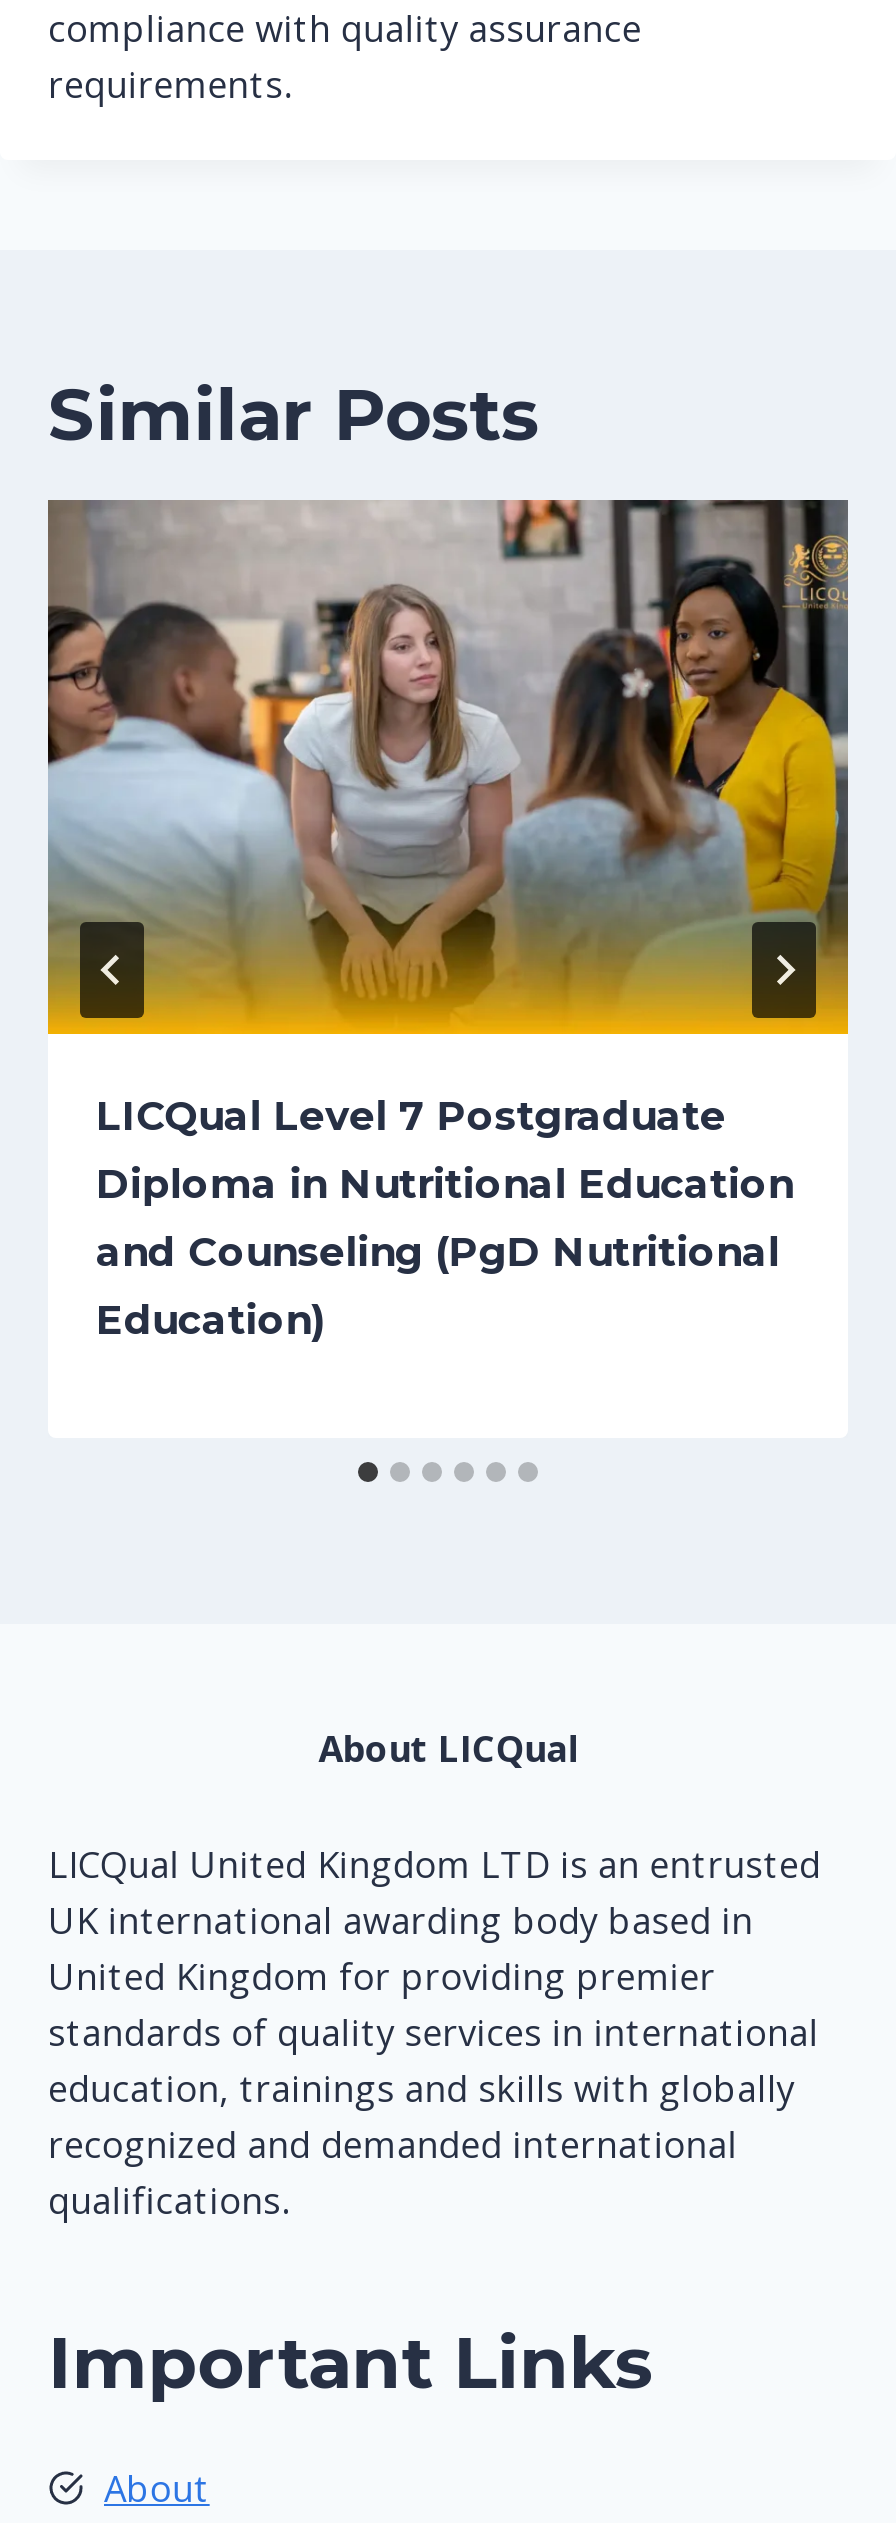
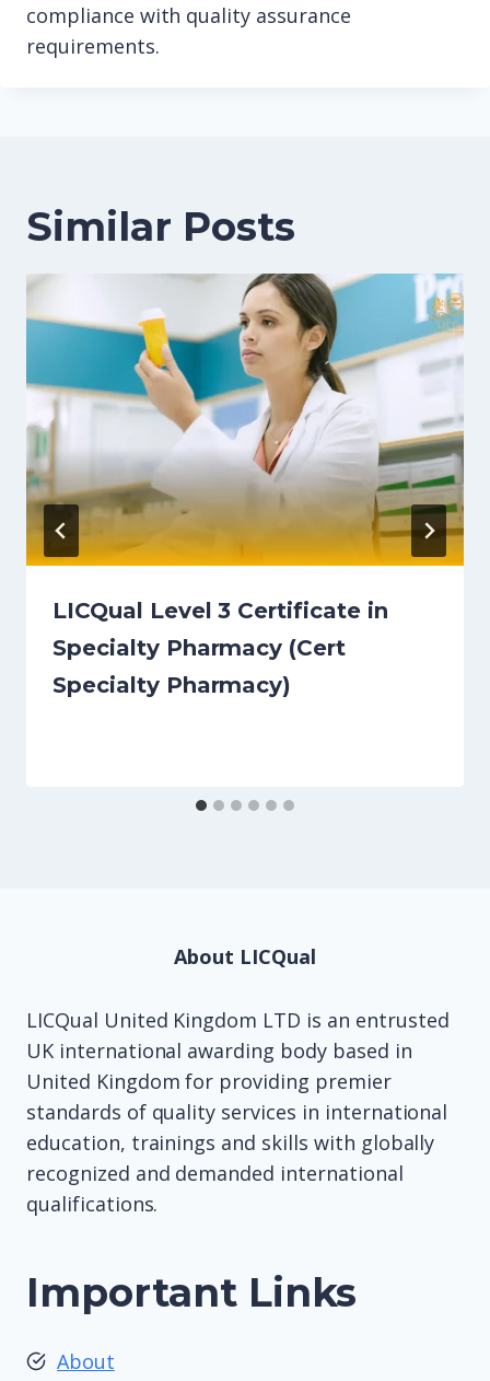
[46,498,850,1006] [image] -> [25,272,464,552] [image]
[96,1092,794,1344] LICQual Level 7 Postgraduate | Diploma in Nutritional Education | and Counseling (PgD Nutritional | Education) -> [52,597,388,698] LICQual Level 3 Certificate in | Specialty Pharmacy (Cert | Specialty Pharmacy)

